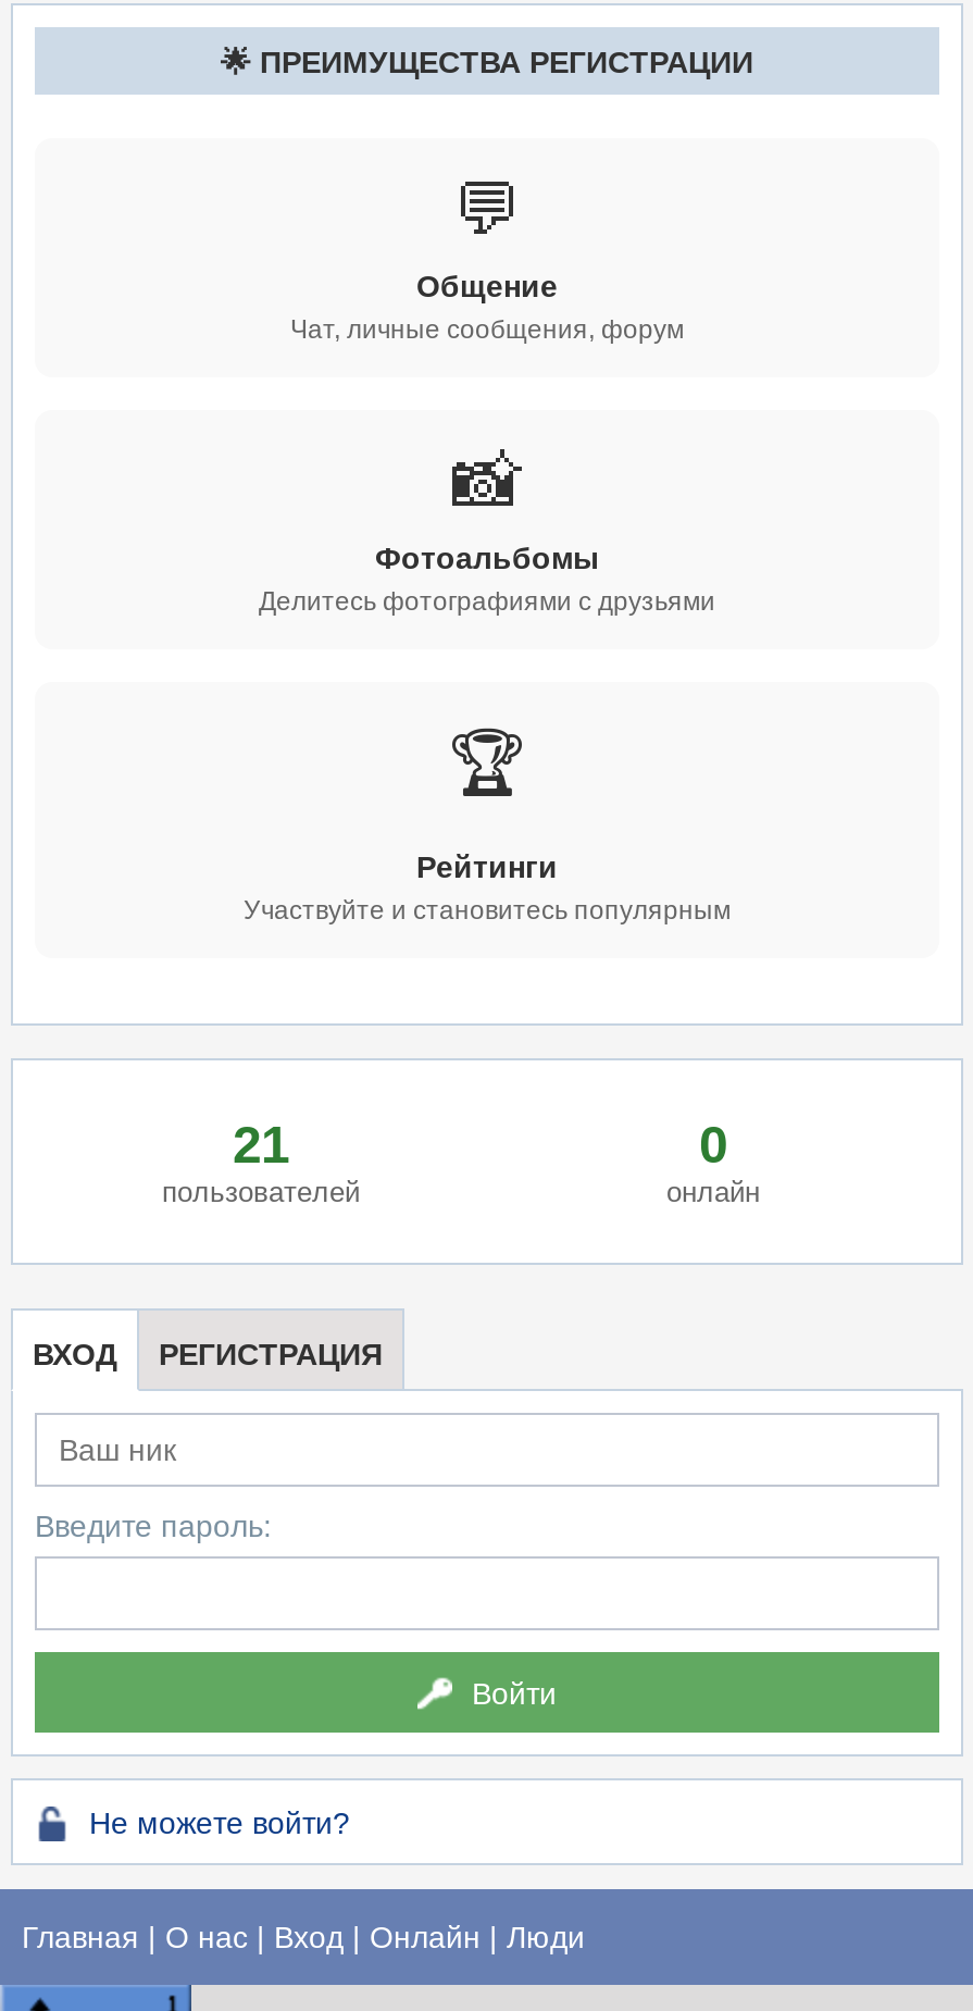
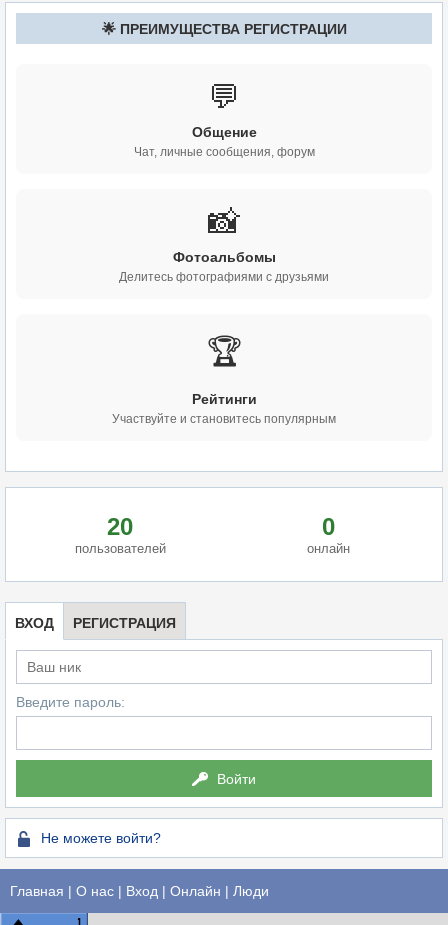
[233,1115,289,1174] 21 -> [107,513,133,540] 20

